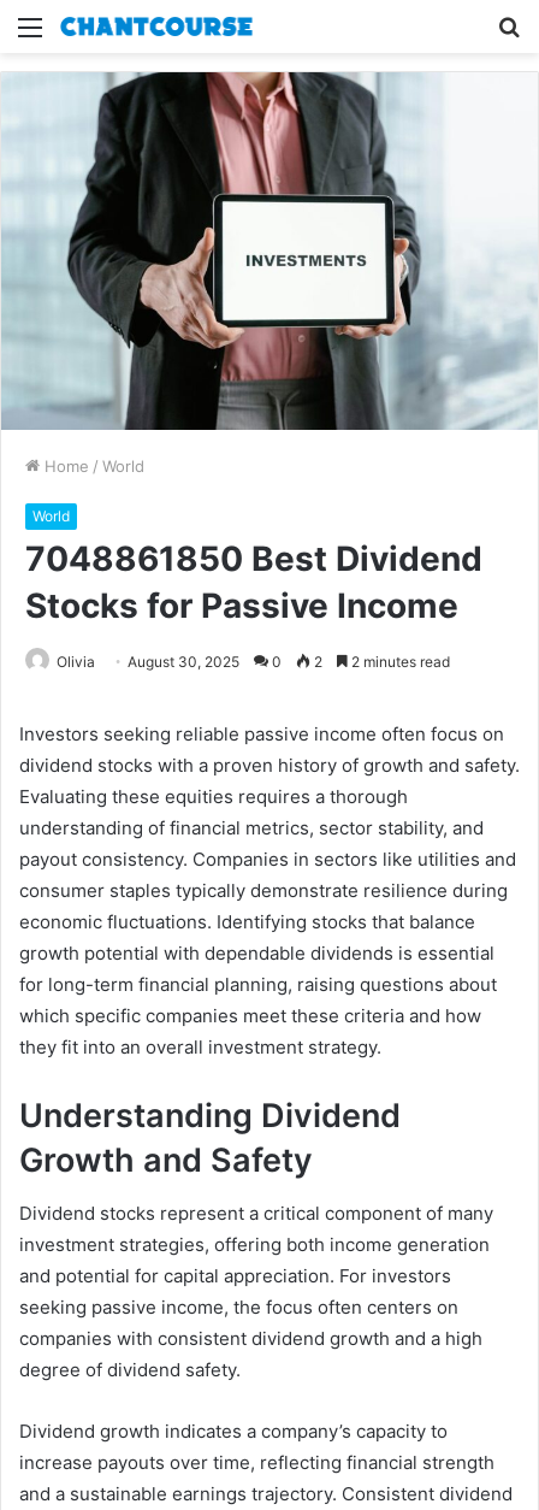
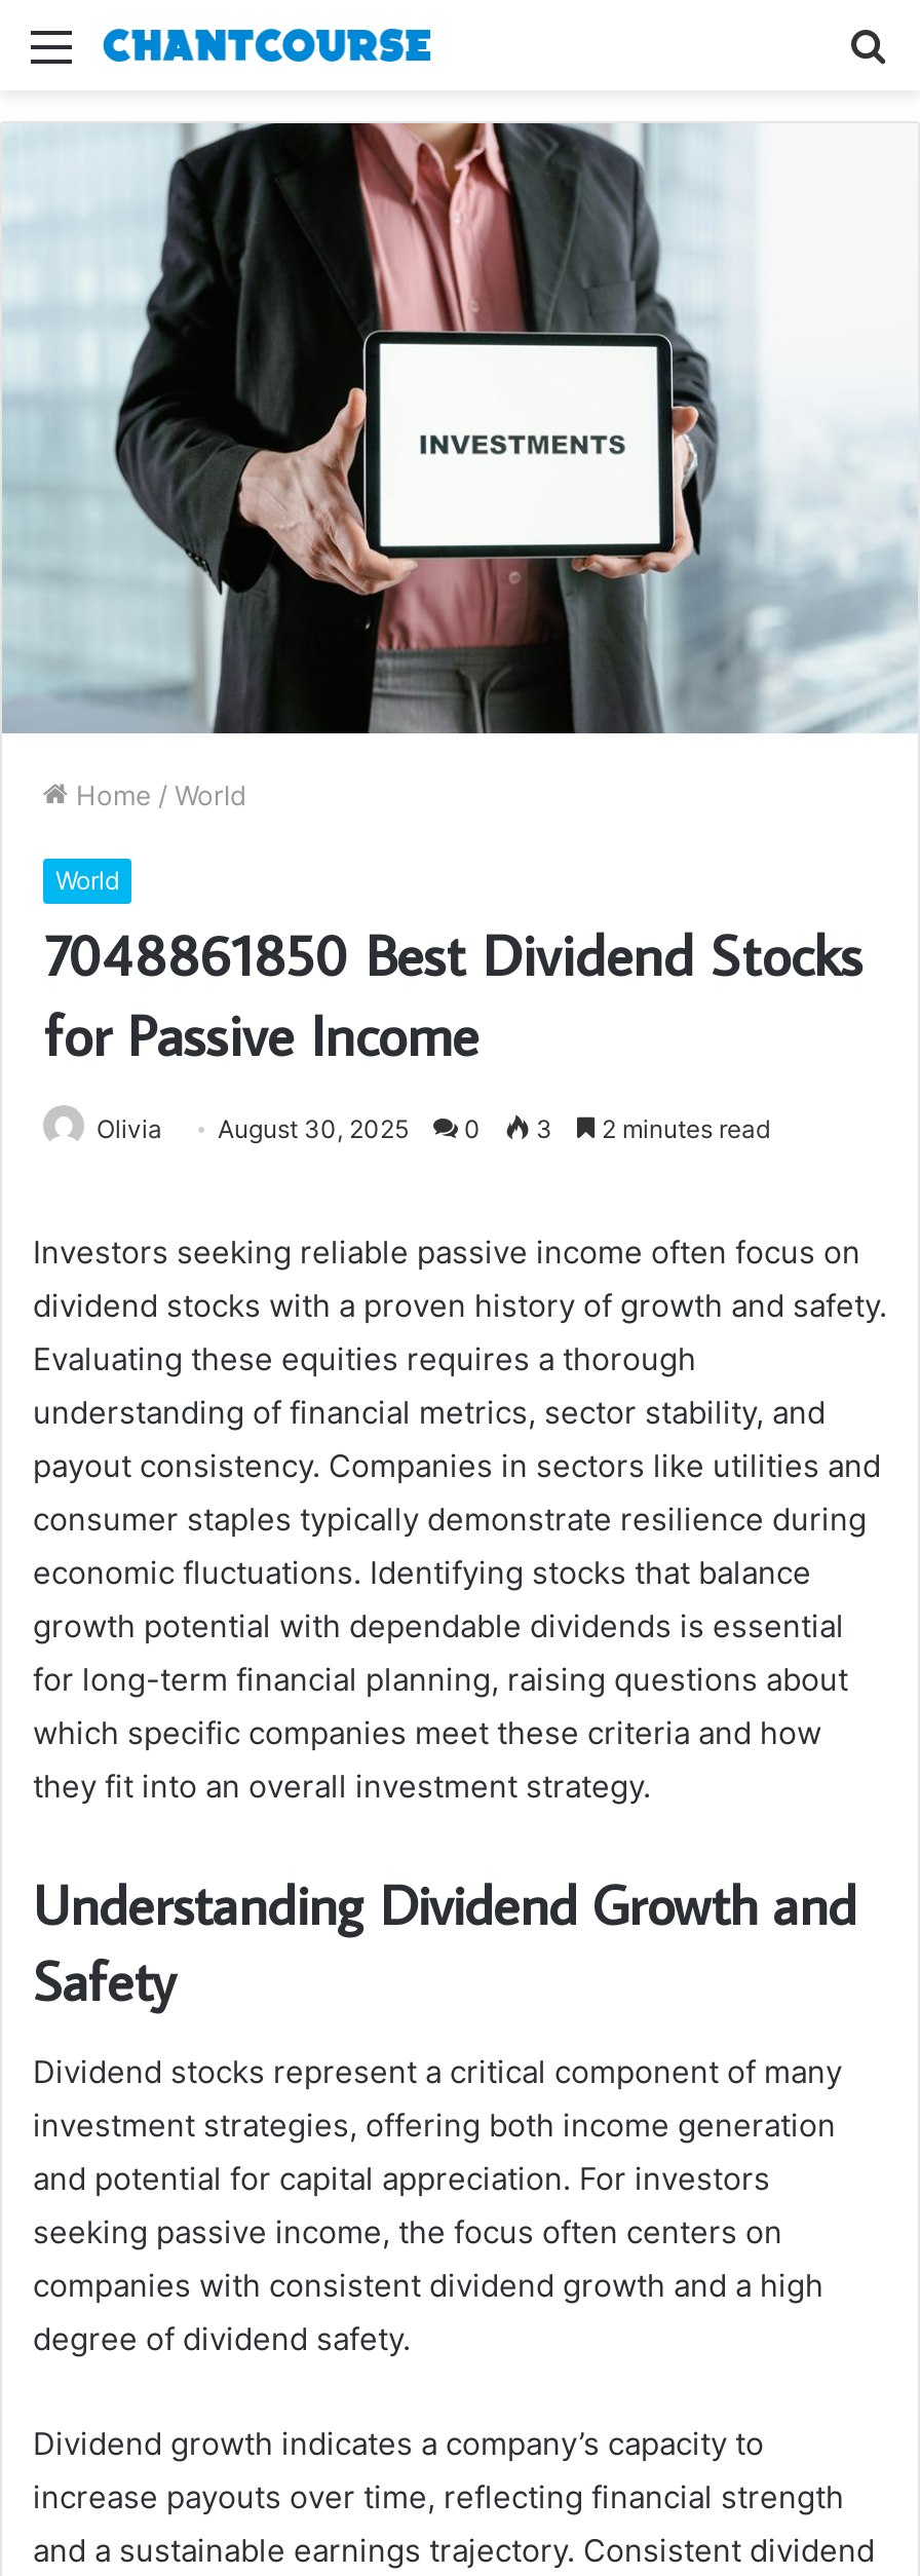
[57,653,450,671] Olivia August 30, 2025 0 2 2 minutes read -> [97,1113,770,1144] Olivia August 30, 2025 0 3 2 minutes read

